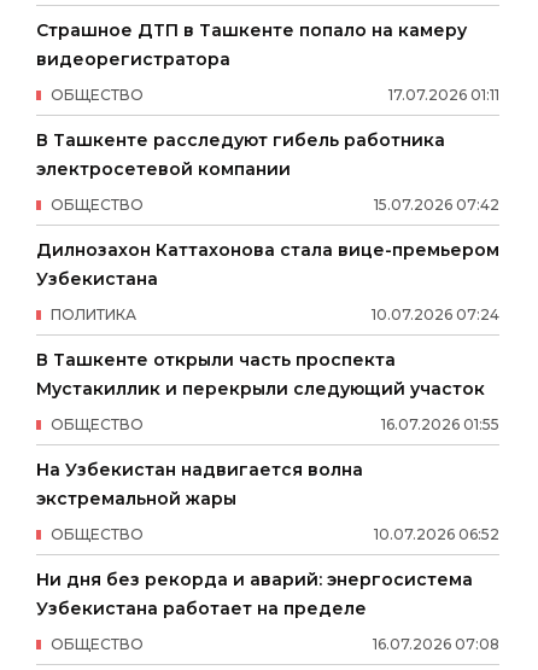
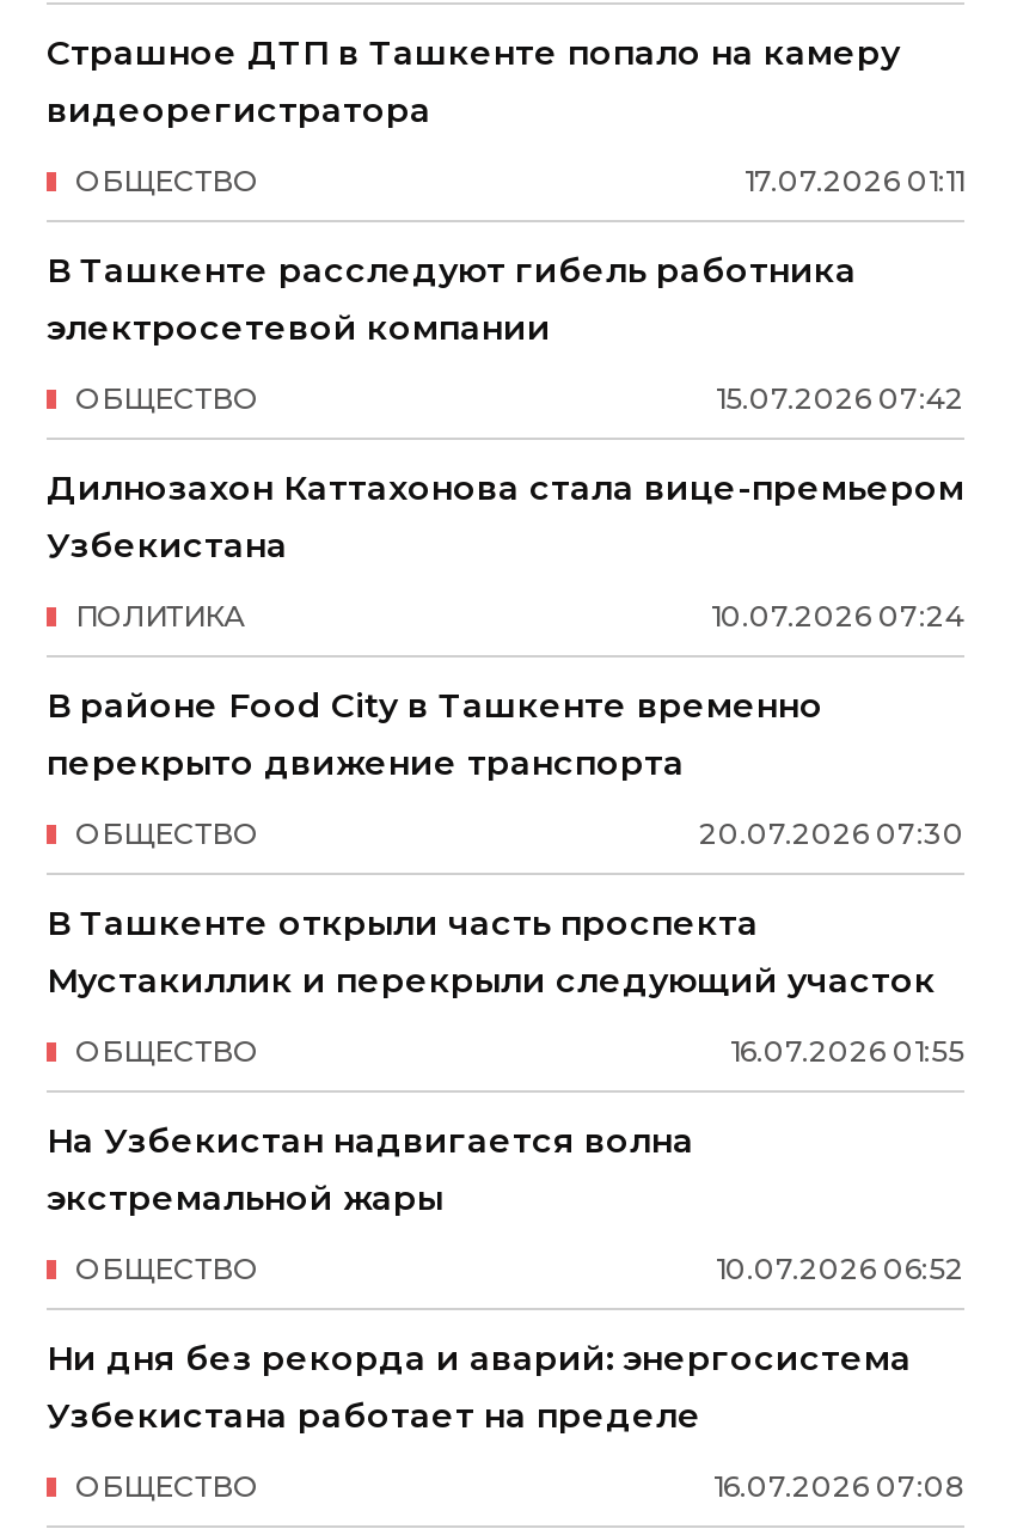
none -> [47,683,964,850] В районе Food City в Ташкенте временно | перекрыто движение транспорта | 20.07.2026 07:30 | ОБЩЕСТВО

